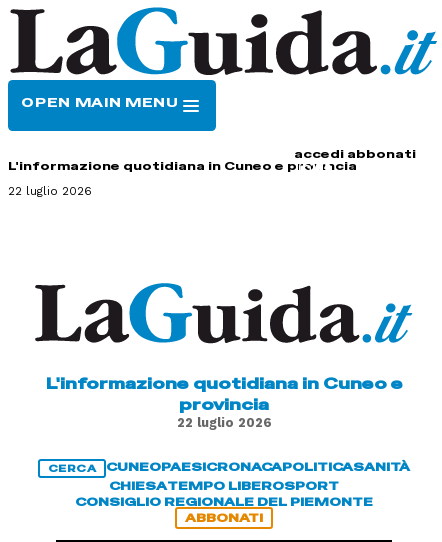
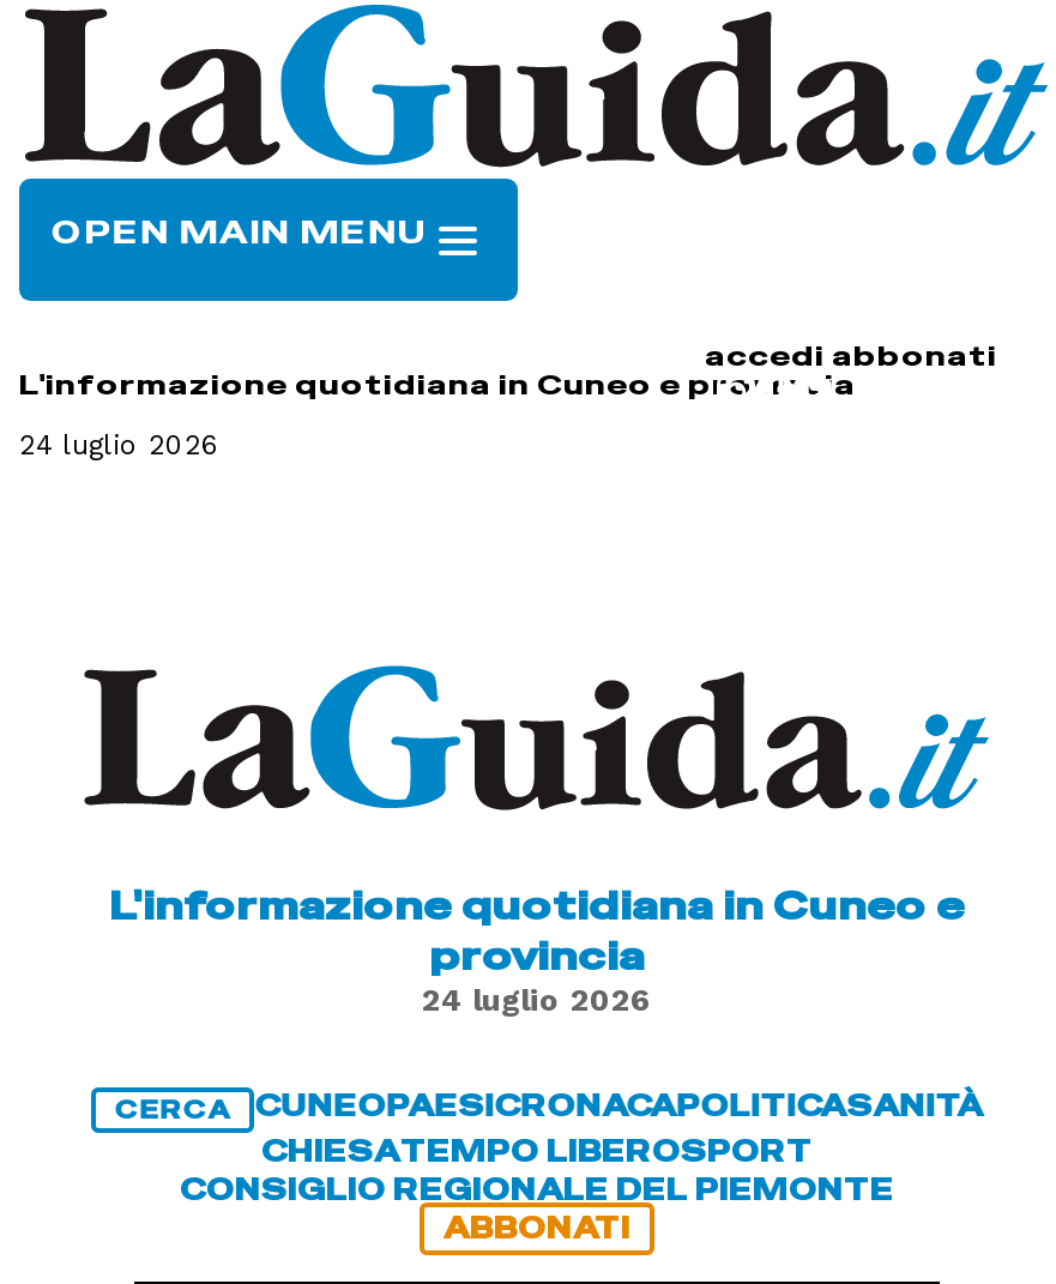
[8,184,92,198] 22 luglio 2026 -> [19,428,221,462] 24 luglio 2026
[176,415,271,430] 22 luglio 2026 -> [422,981,652,1017] 24 luglio 2026

